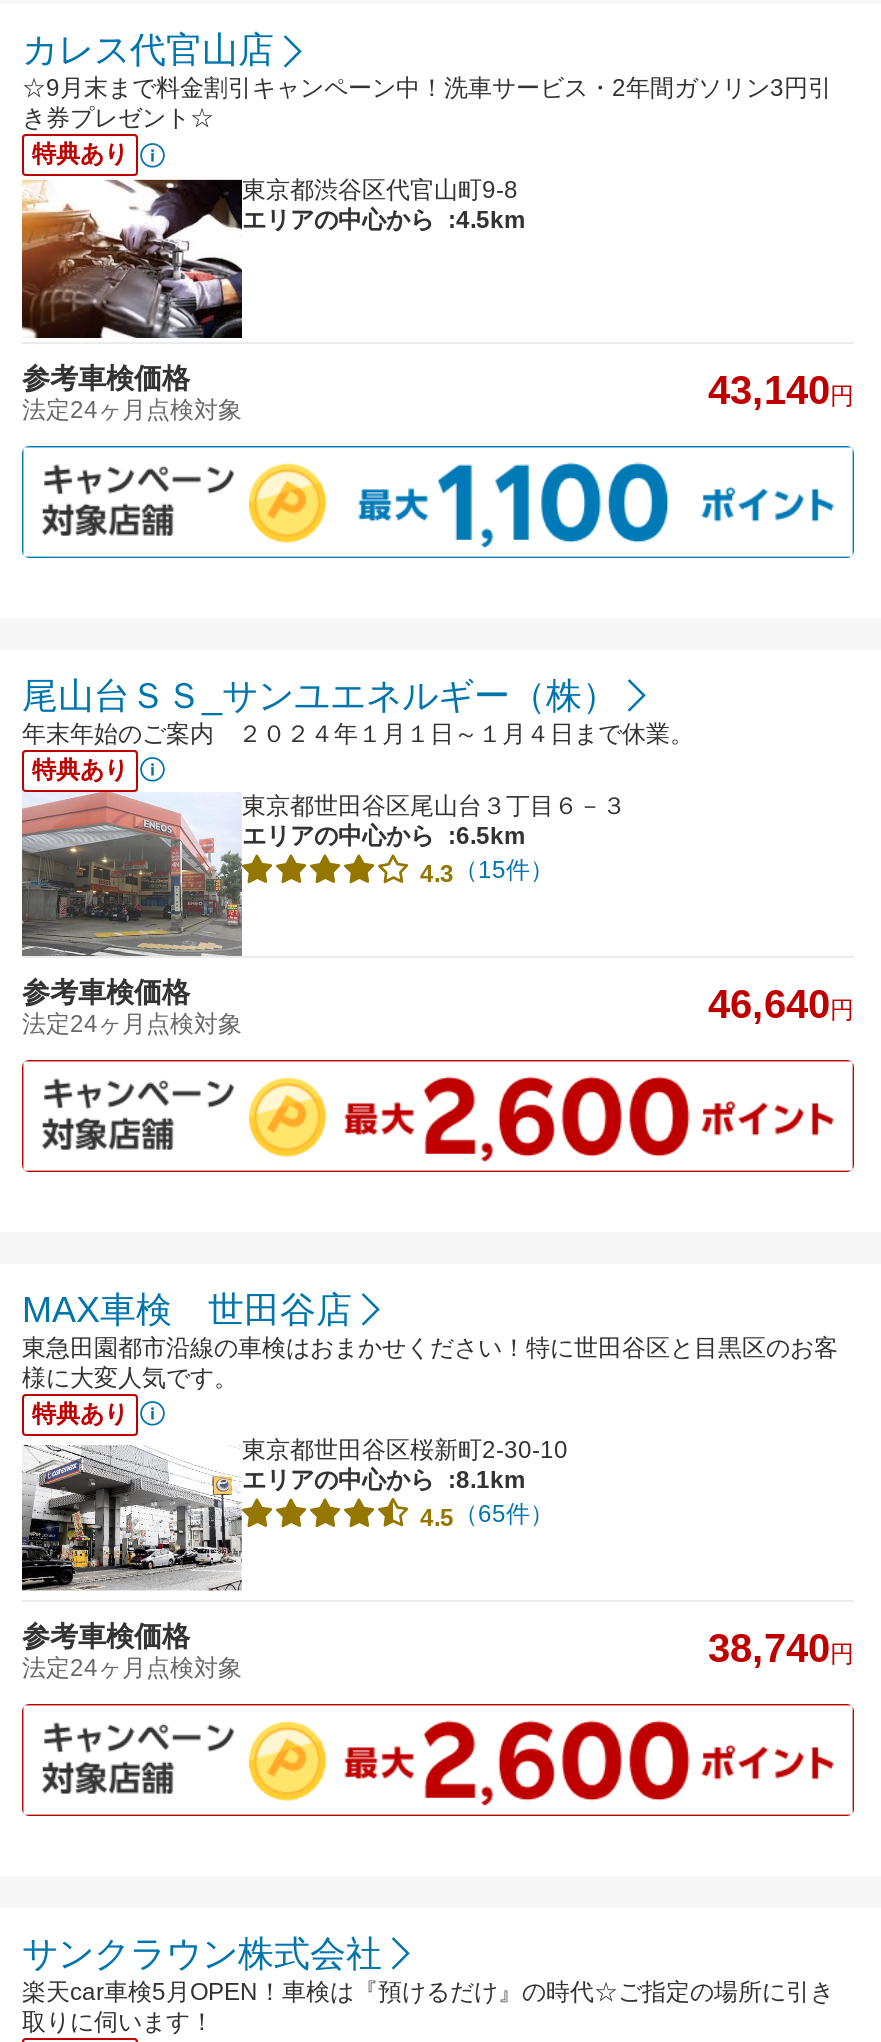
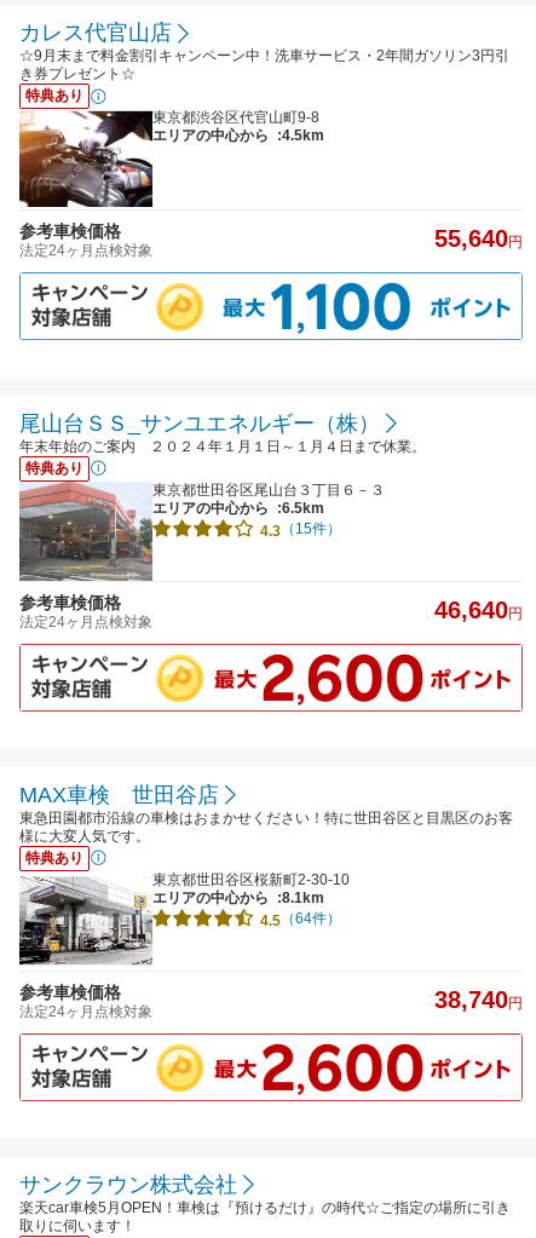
[708,367,854,411] 43,140円 -> [434,225,523,251] 55,640円
[420,1500,554,1531] 4.5（65件） -> [260,910,341,929] 4.5（64件）

